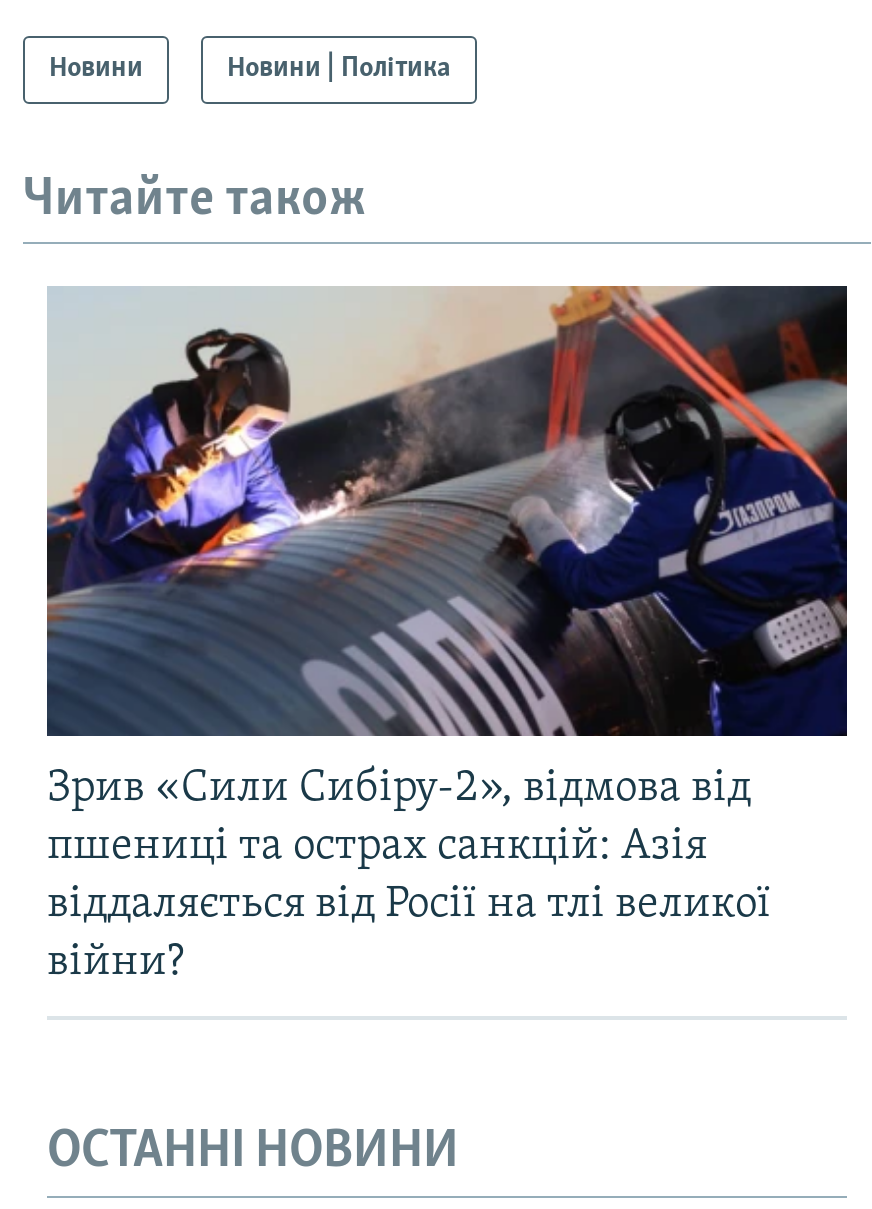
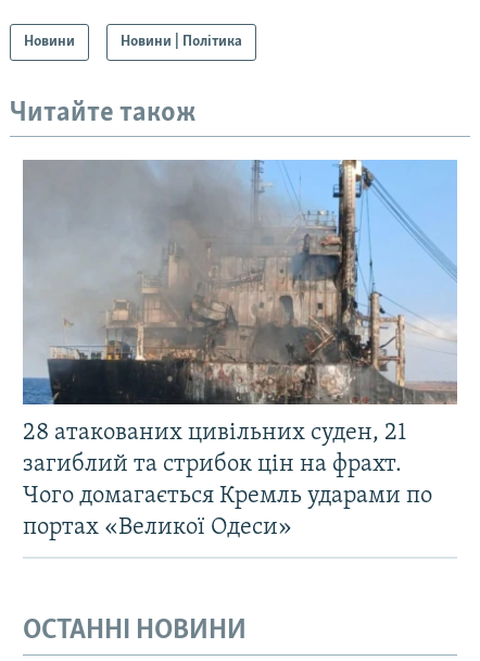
[45,284,849,987] [image] | Зрив «Сили Сибіру-2», відмова від | пшениці та острах санкцій: Азія | віддаляється від Росії на тлі великої | війни? -> [22,159,458,541] [image] | 28 атакованих цивільних суден, 21 | загиблий та стрибок цін на фрахт. | Чого домагається Кремль ударами по | портах «Великої Одеси»

